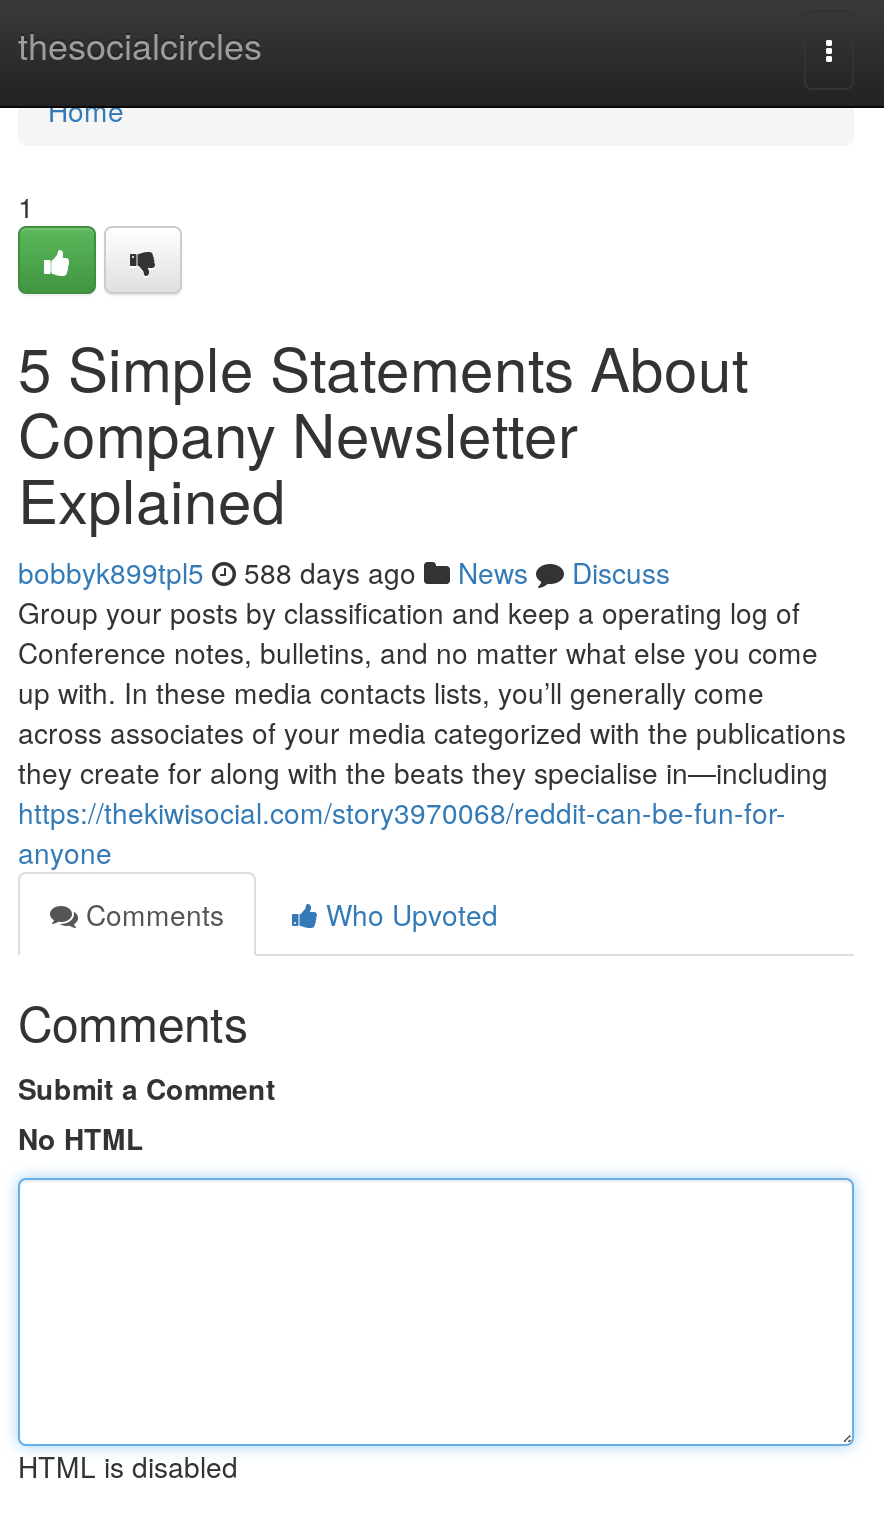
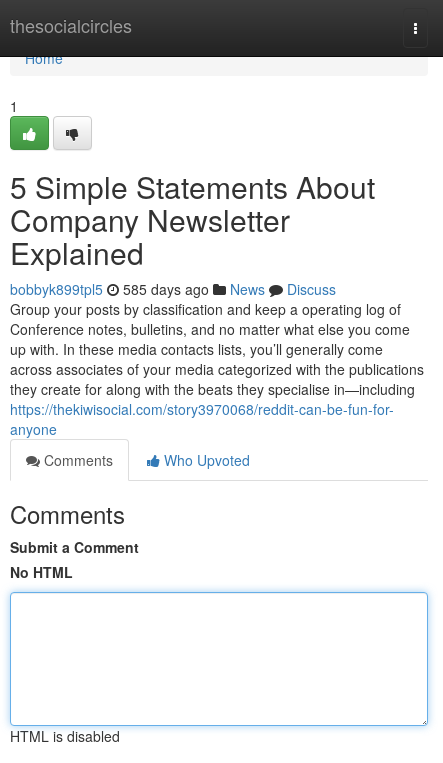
[18,552,670,592] bobbyk899tpl5 588 days ago News Discuss -> [10,279,336,299] bobbyk899tpl5 585 days ago News Discuss

